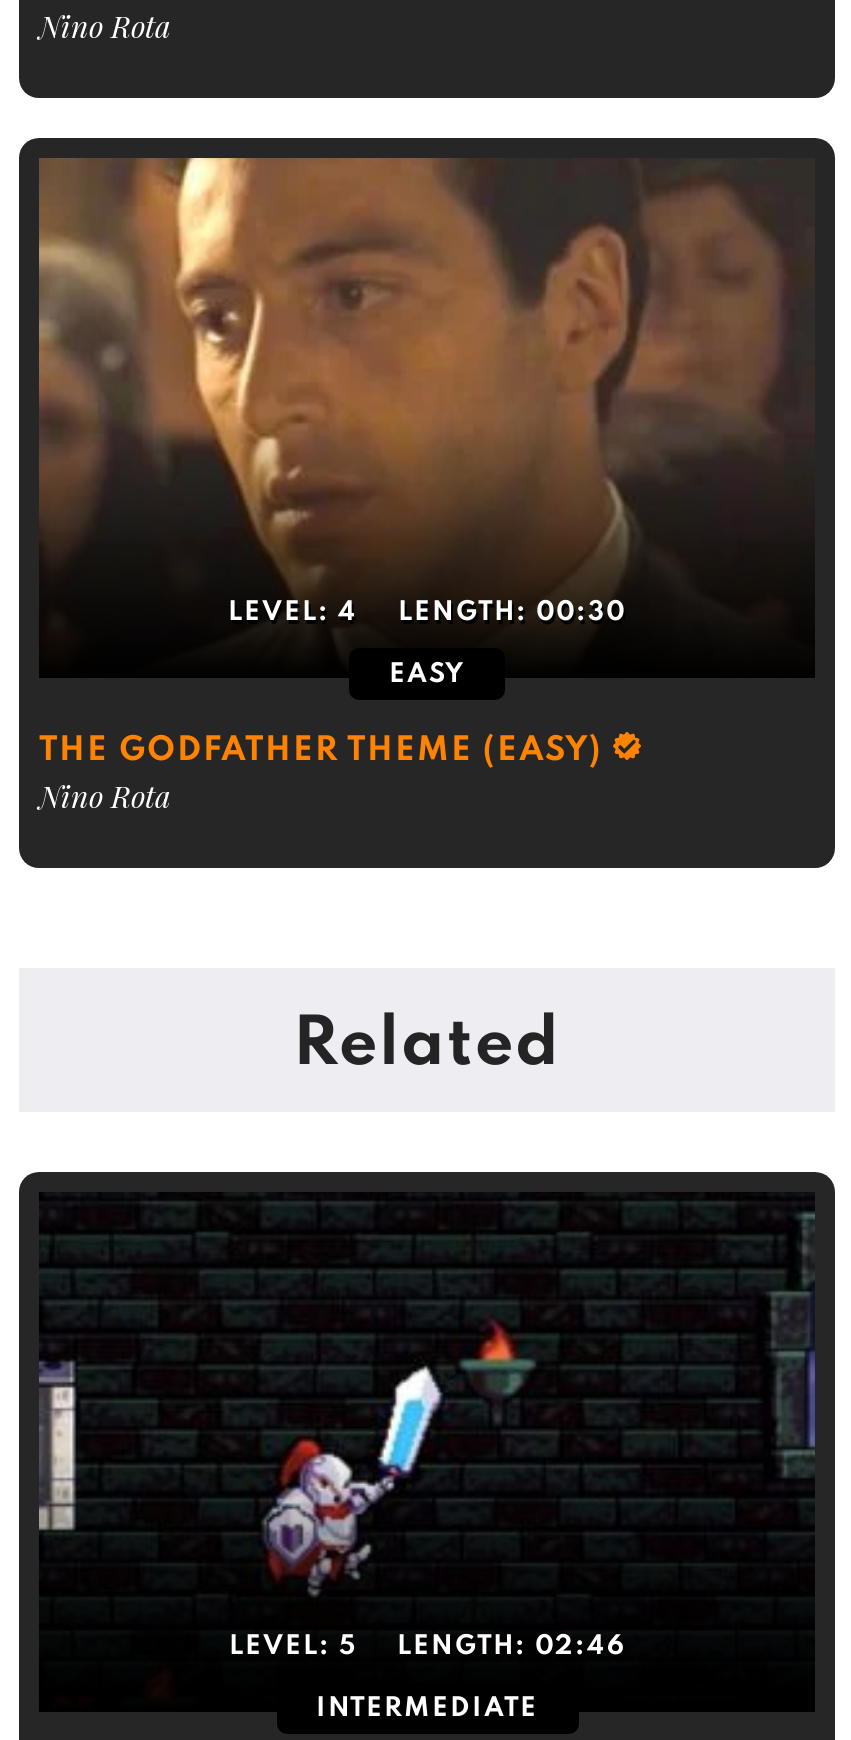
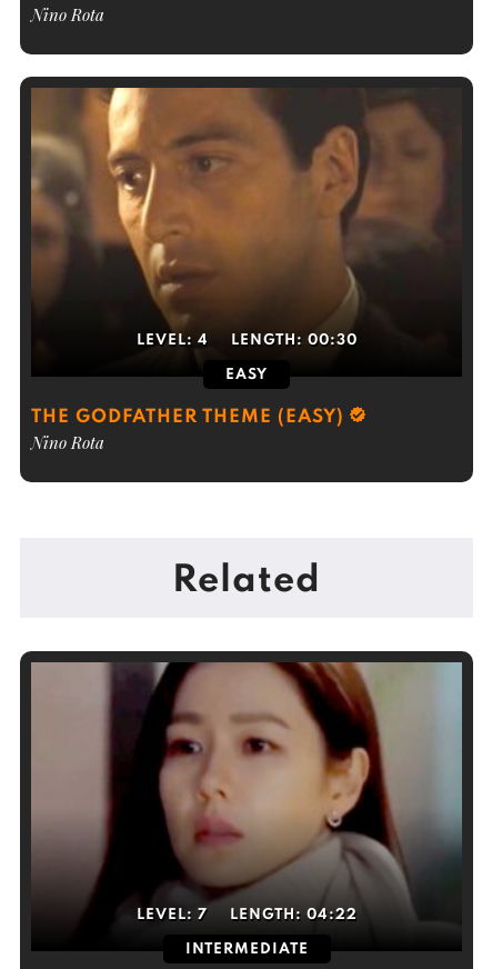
[39,1192,815,1670] [image] | LEVEL: 5 -> [30,661,463,928] [image] | LEVEL: 7
[397,1634,625,1660] LENGTH: 02:46 -> [229,908,357,922] LENGTH: 04:22

